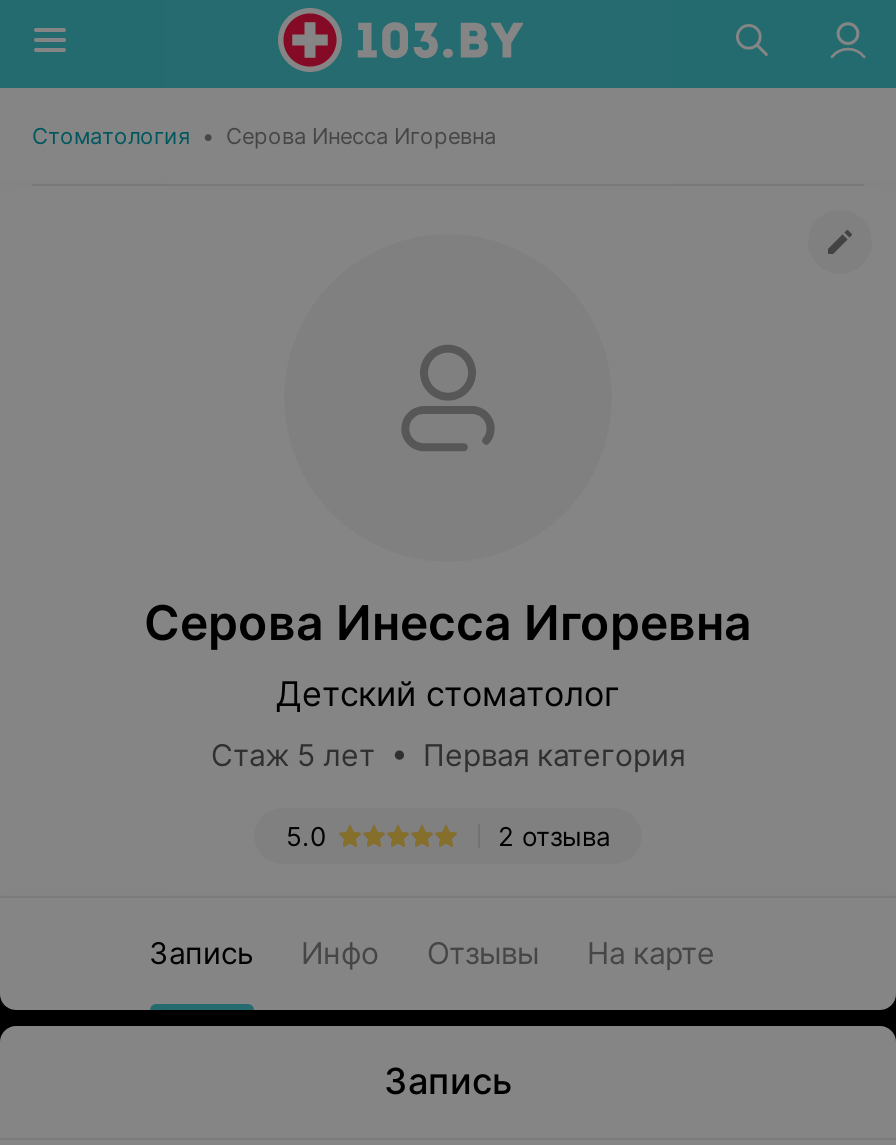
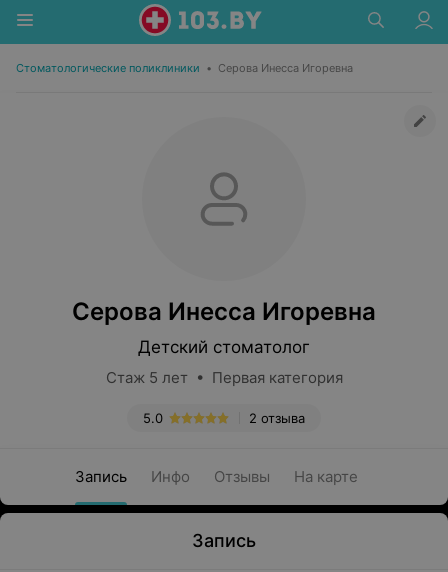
[32,122,496,150] Стоматология • Серова Инесса Игоревна -> [16,61,353,75] Стоматологические поликлиники • Серова Инесса Игоревна

